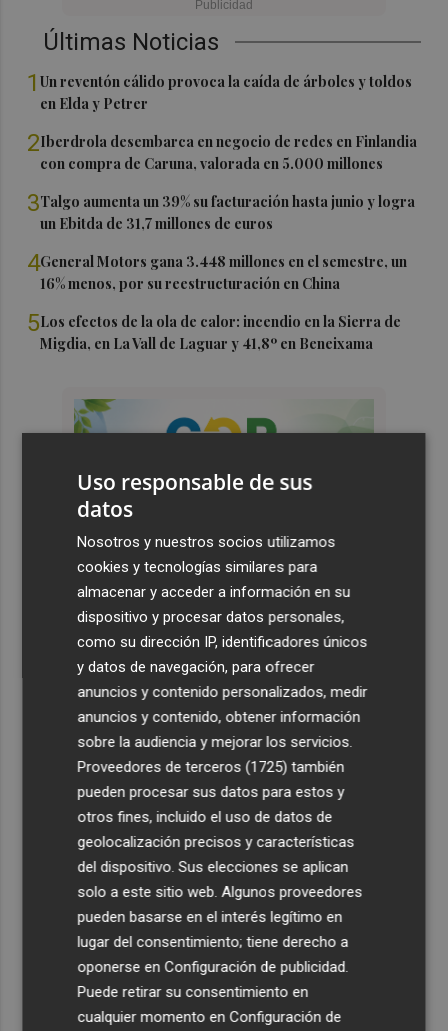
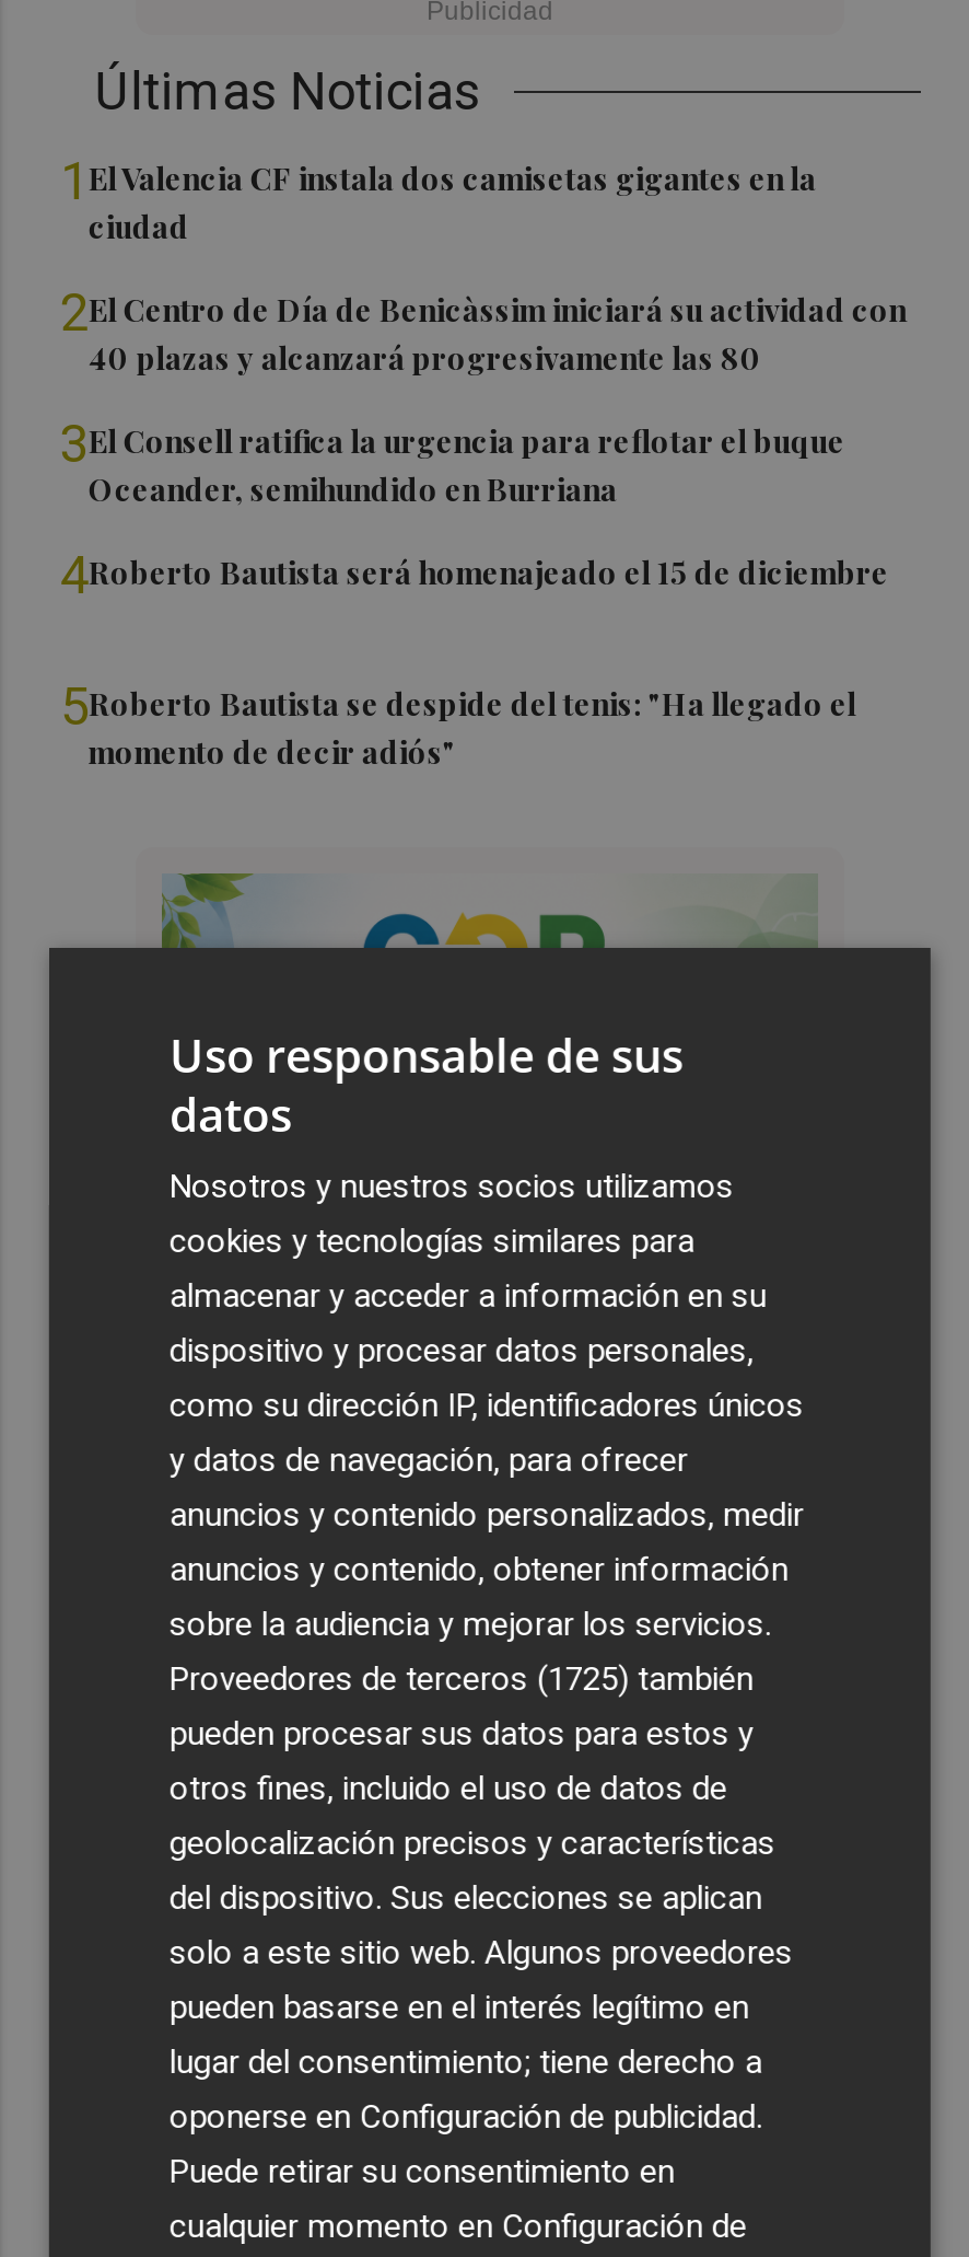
[27,69,412,113] 1 Un reventón cálido provoca la caída de árboles y toldos | en Elda y Petrer -> [60,150,817,246] 1 El Valencia CF instala dos camisetas gigantes en la | ciudad
[27,129,417,173] 2Iberdrola desembarca en negocio de redes en Finlandia | con compra de Caruna, valorada en 5.000 millones -> [60,282,906,378] 2El Centro de Día de Benicàssim iniciará su actividad con | 40 plazas y alcanzará progresivamente las 80
[27,189,415,233] 3Talgo aumenta un 39% su facturación hasta junio y logra | un Ebitda de 31,7 millones de euros -> [60,413,845,509] 3El Consell ratifica la urgencia para reflotar el buque | Oceander, semihundido en Burriana
[27,249,407,293] 4General Motors gana 3.448 millones en el semestre, un | 16% menos, por su reestructuración en China -> [60,544,889,606] 4Roberto Bautista será homenajeado el 15 de diciembre
[27,309,401,353] 5Los efectos de la ola de calor: incendio en la Sierra de | Migdia, en La Vall de Laguar y 41,8º en Beneixama -> [60,676,856,772] 5Roberto Bautista se despide del tenis: "Ha llegado el | momento de decir adiós"

